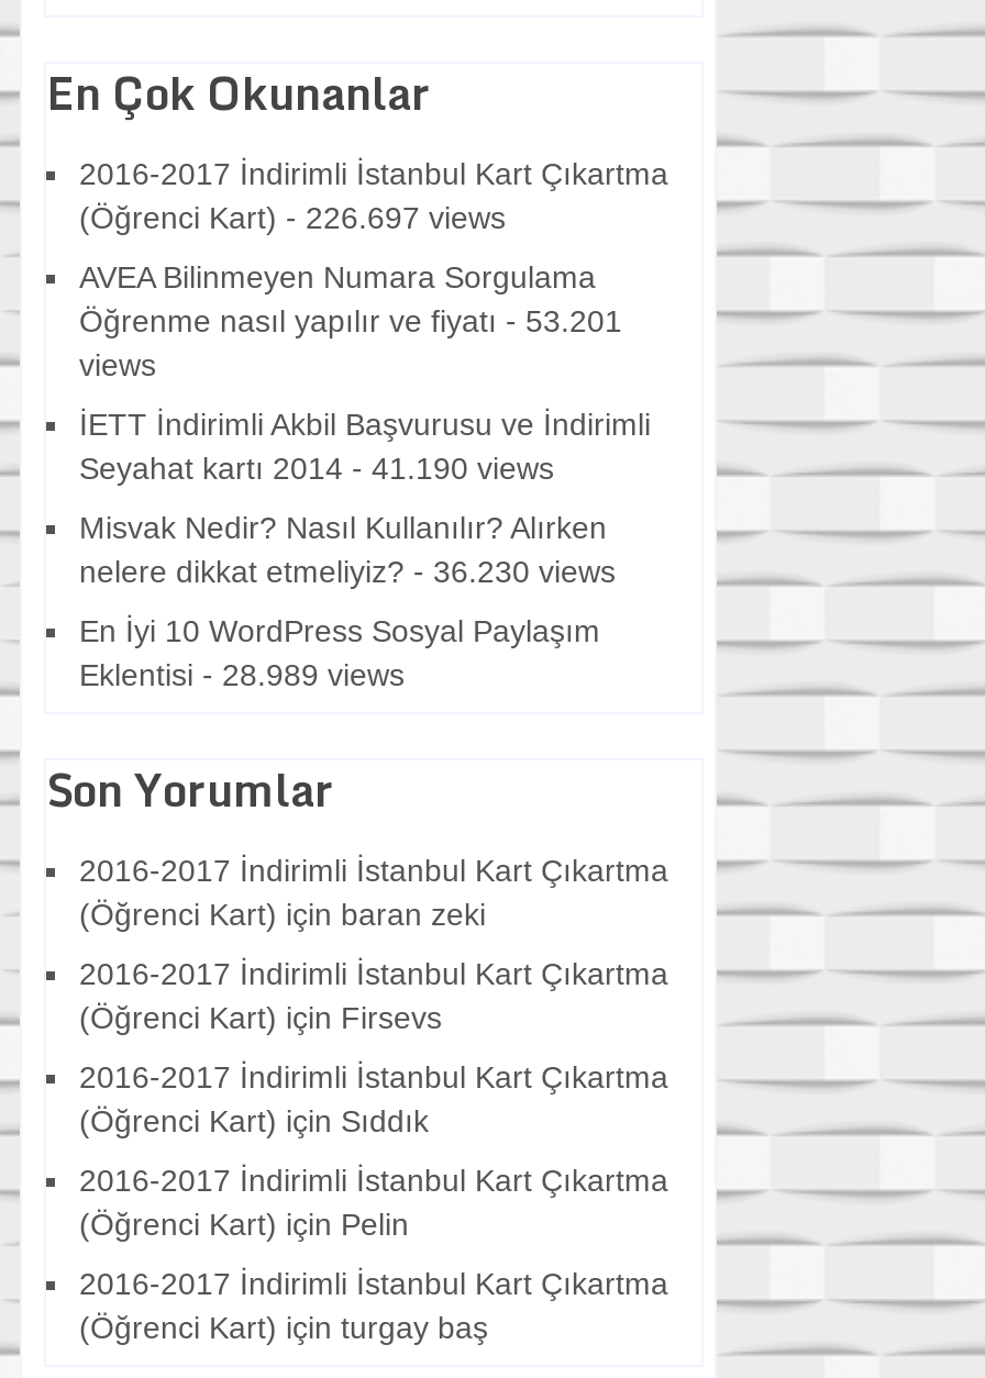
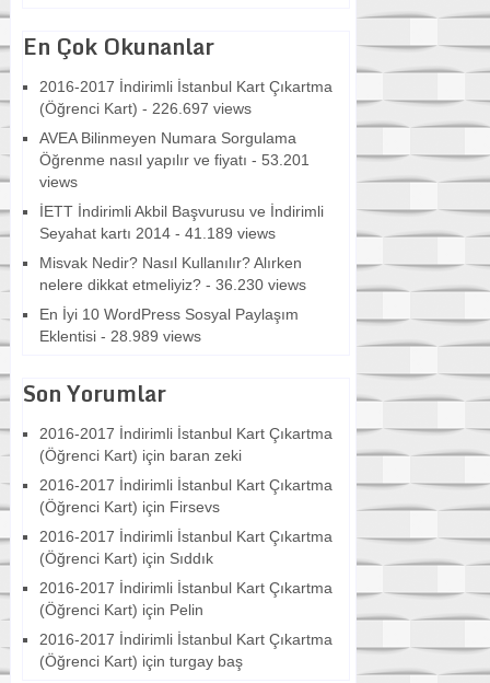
[79,449,554,485] Seyahat kartı 2014 - 41.190 views -> [39,224,276,241] Seyahat kartı 2014 - 41.189 views

